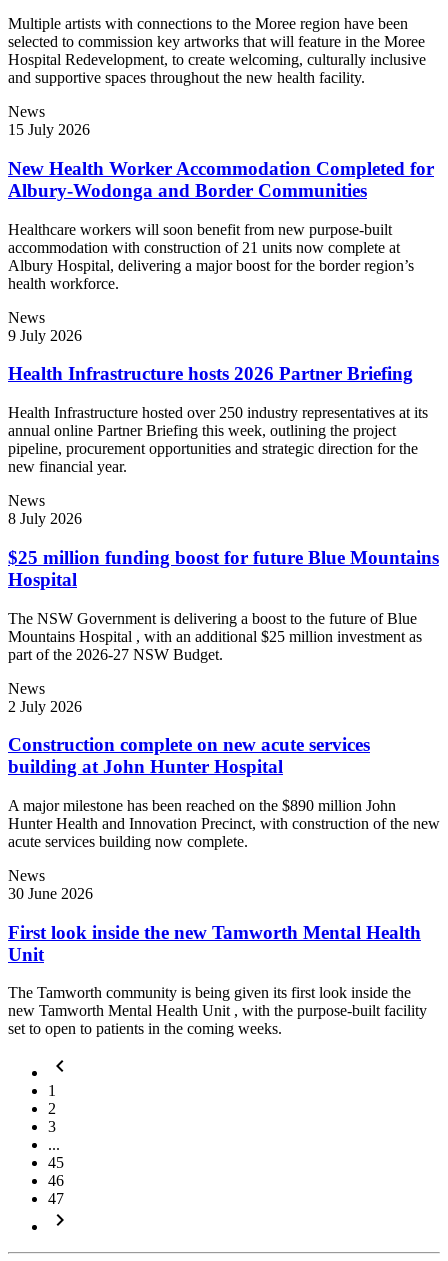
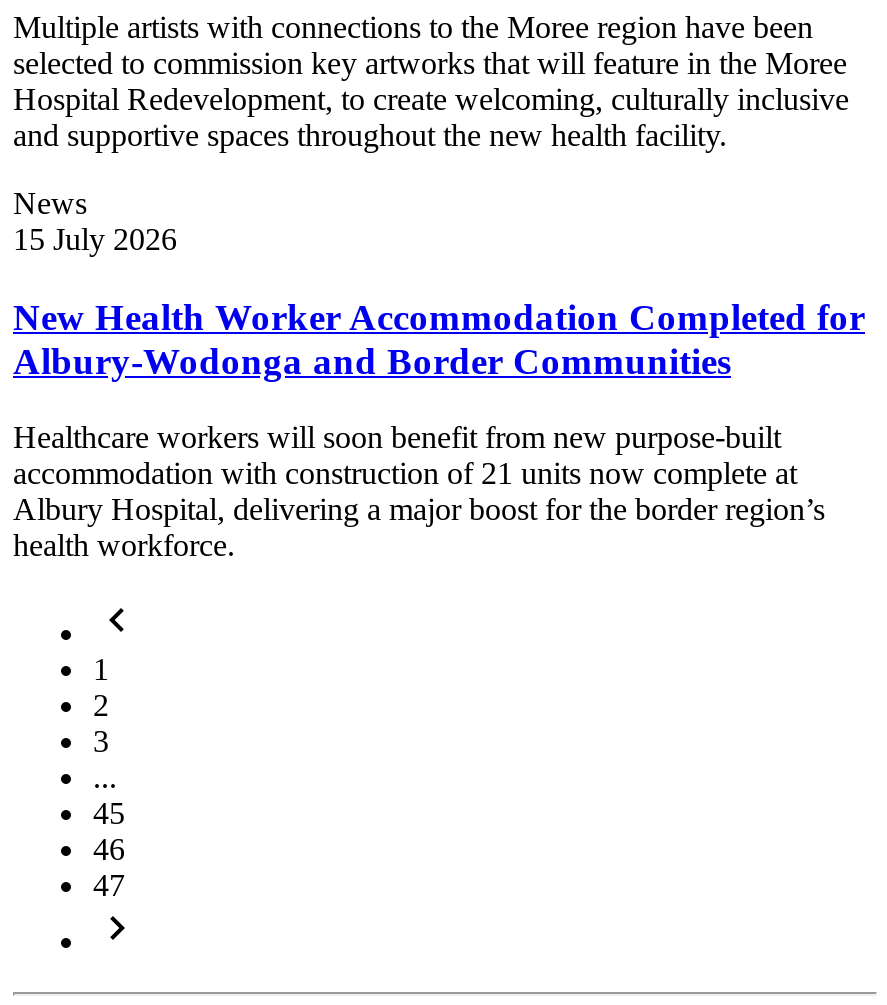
[8,309,440,1037] News | 9 July 2026 | Health Infrastructure hosts 2026 Partner Briefing | Health Infrastructure hosted over 250 industry representatives at its | annual online Partner Briefing this week, outlining the project | pipeline, procurement opportunities and strategic direction for the | new financial year. | News | 8 July 2026 | $25 million funding boost for future Blue Mountains | Hospital | The NSW Government is delivering a boost to the future of Blue | Mountains Hospital , with an additional $25 million investment as | part of the 2026-27 NSW Budget. | News | 2 July 2026 | Construction complete on new acute services | building at John Hunter Hospital | A major milestone has been reached on the $890 million John | Hunter Health and Innovation Precinct, with construction of the new | acute services building now complete. | News | 30 June 2026 | First look inside the new Tamworth Mental Health | Unit | The Tamworth community is being given its first look inside the | new Tamworth Mental Health Unit , with the purpose-built facility | set to open to patients in the coming weeks. -> none

